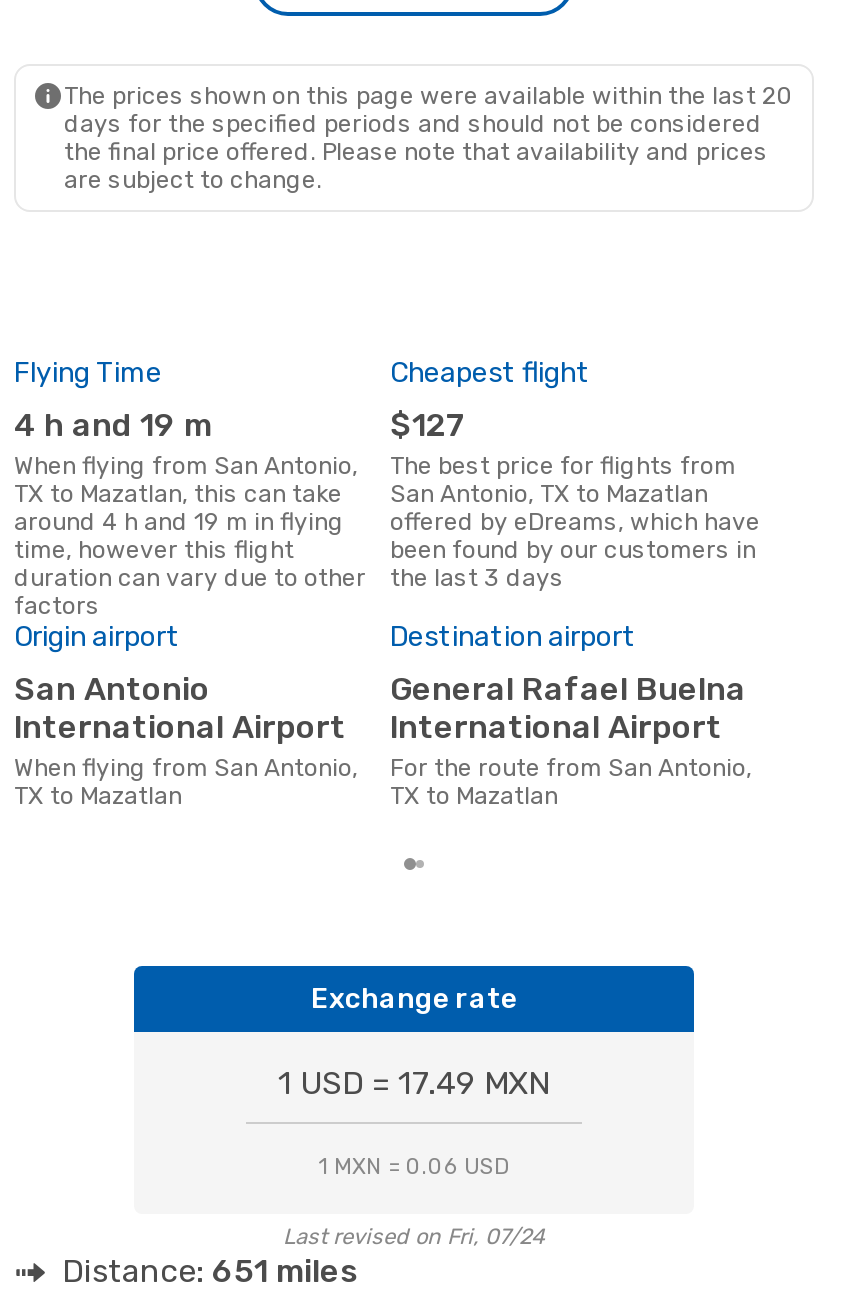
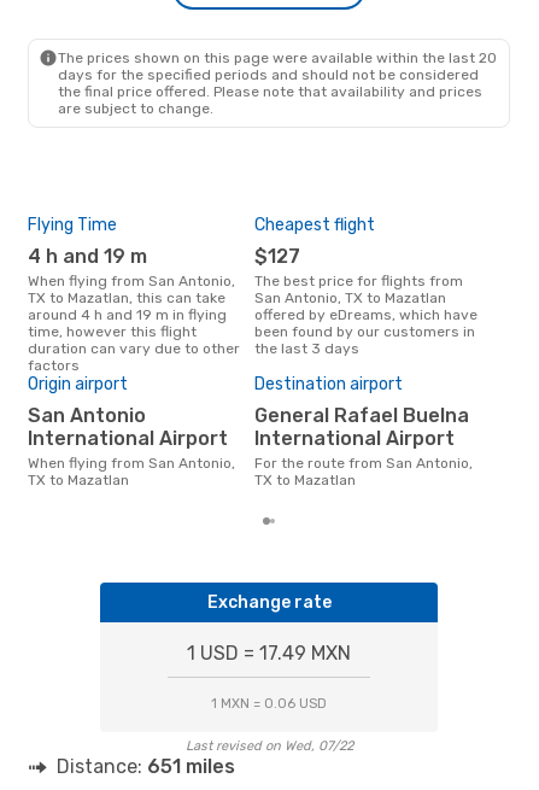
[283,1224,545,1250] Last revised on Fri, 07/24 -> [185,738,353,754] Last revised on Wed, 07/22

